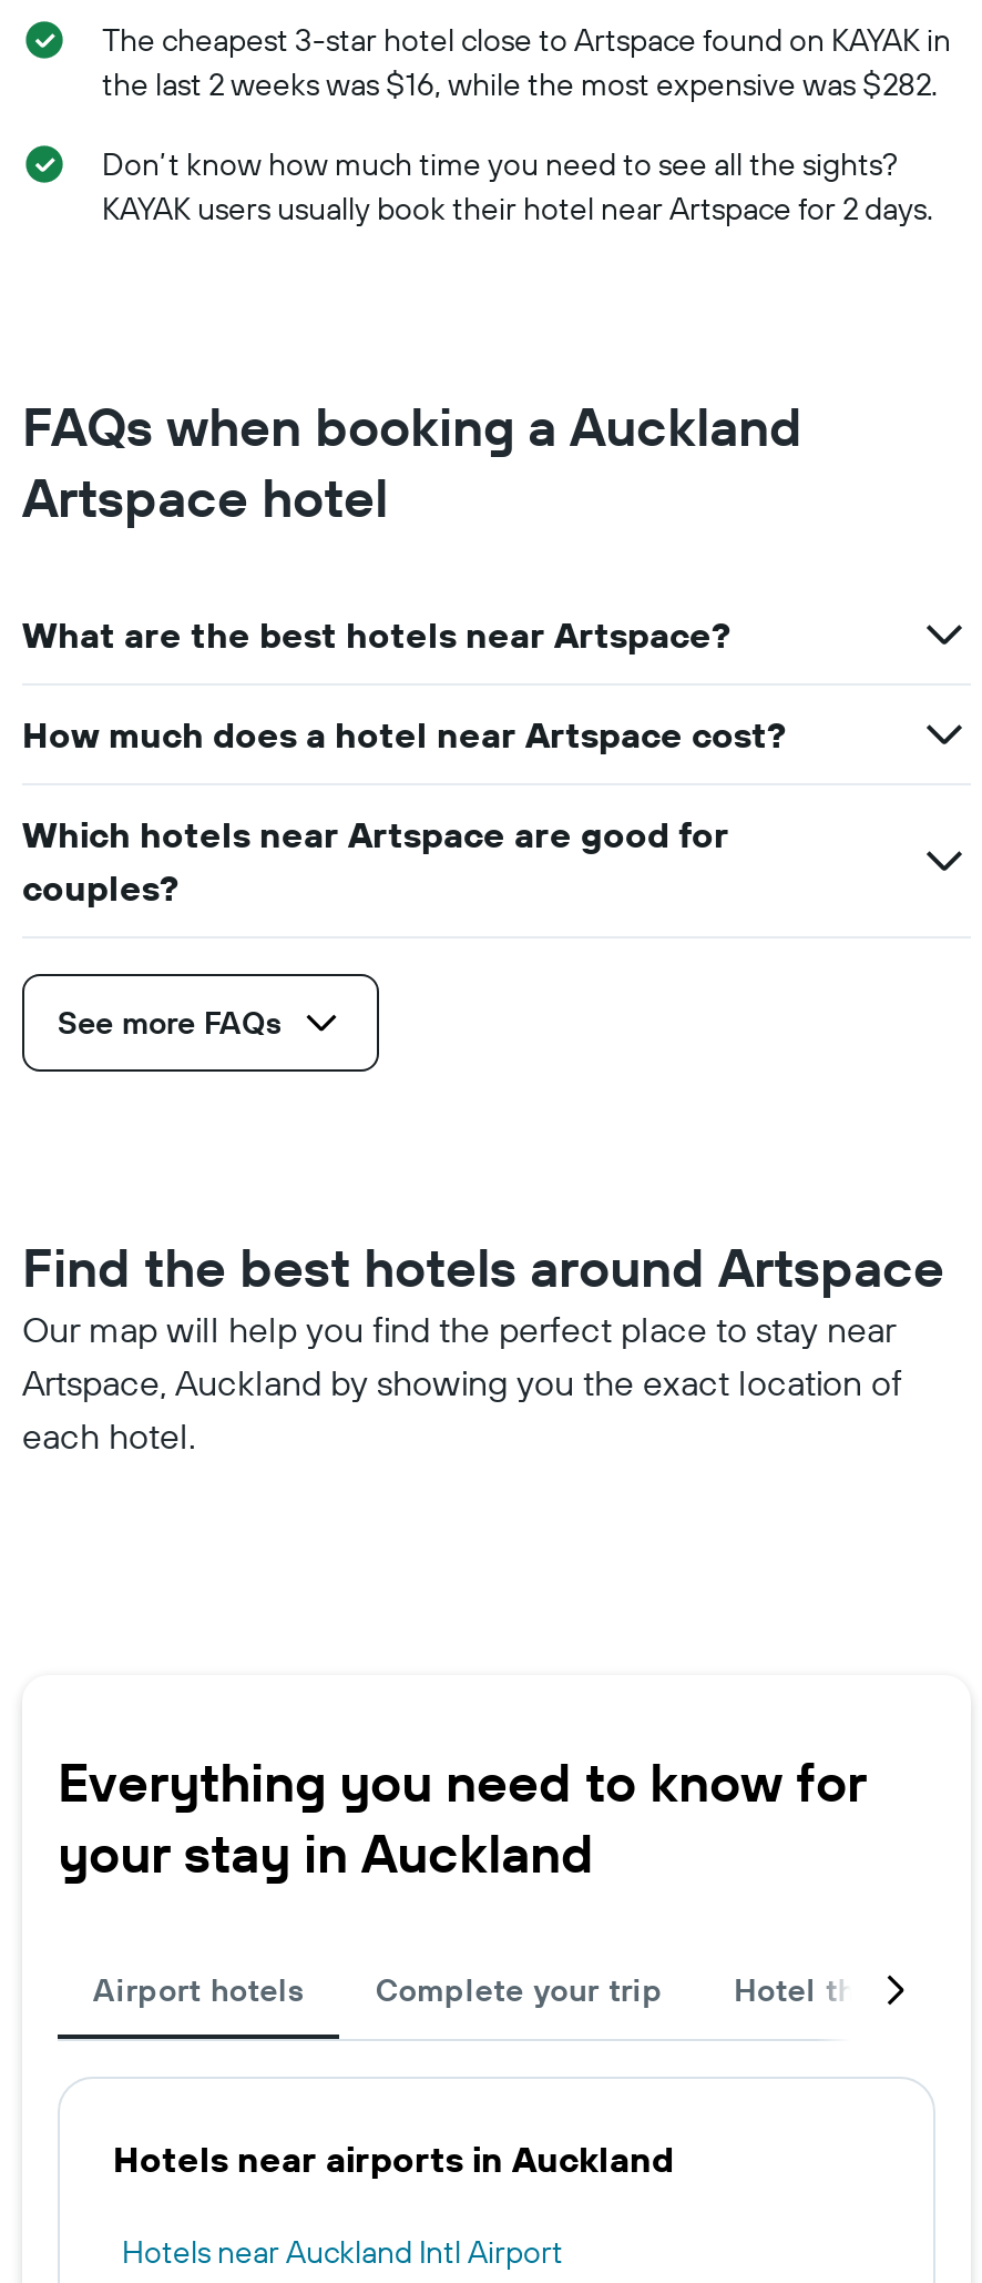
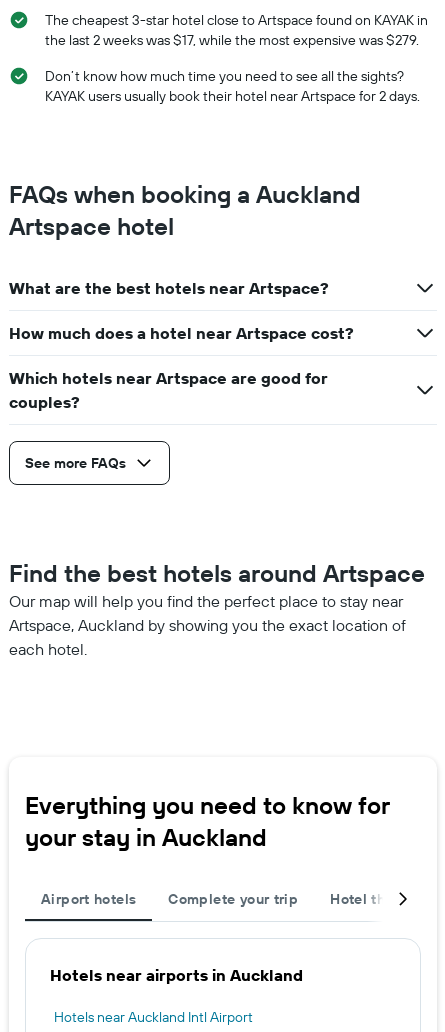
[102,64,938,104] the last 2 weeks was $16, while the most expensive was $282. -> [45,31,419,49] the last 2 weeks was $17, while the most expensive was $279.

